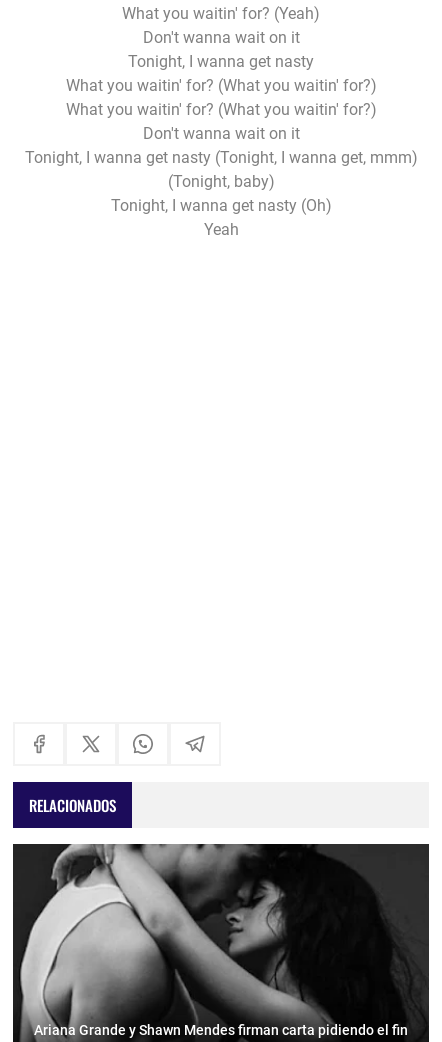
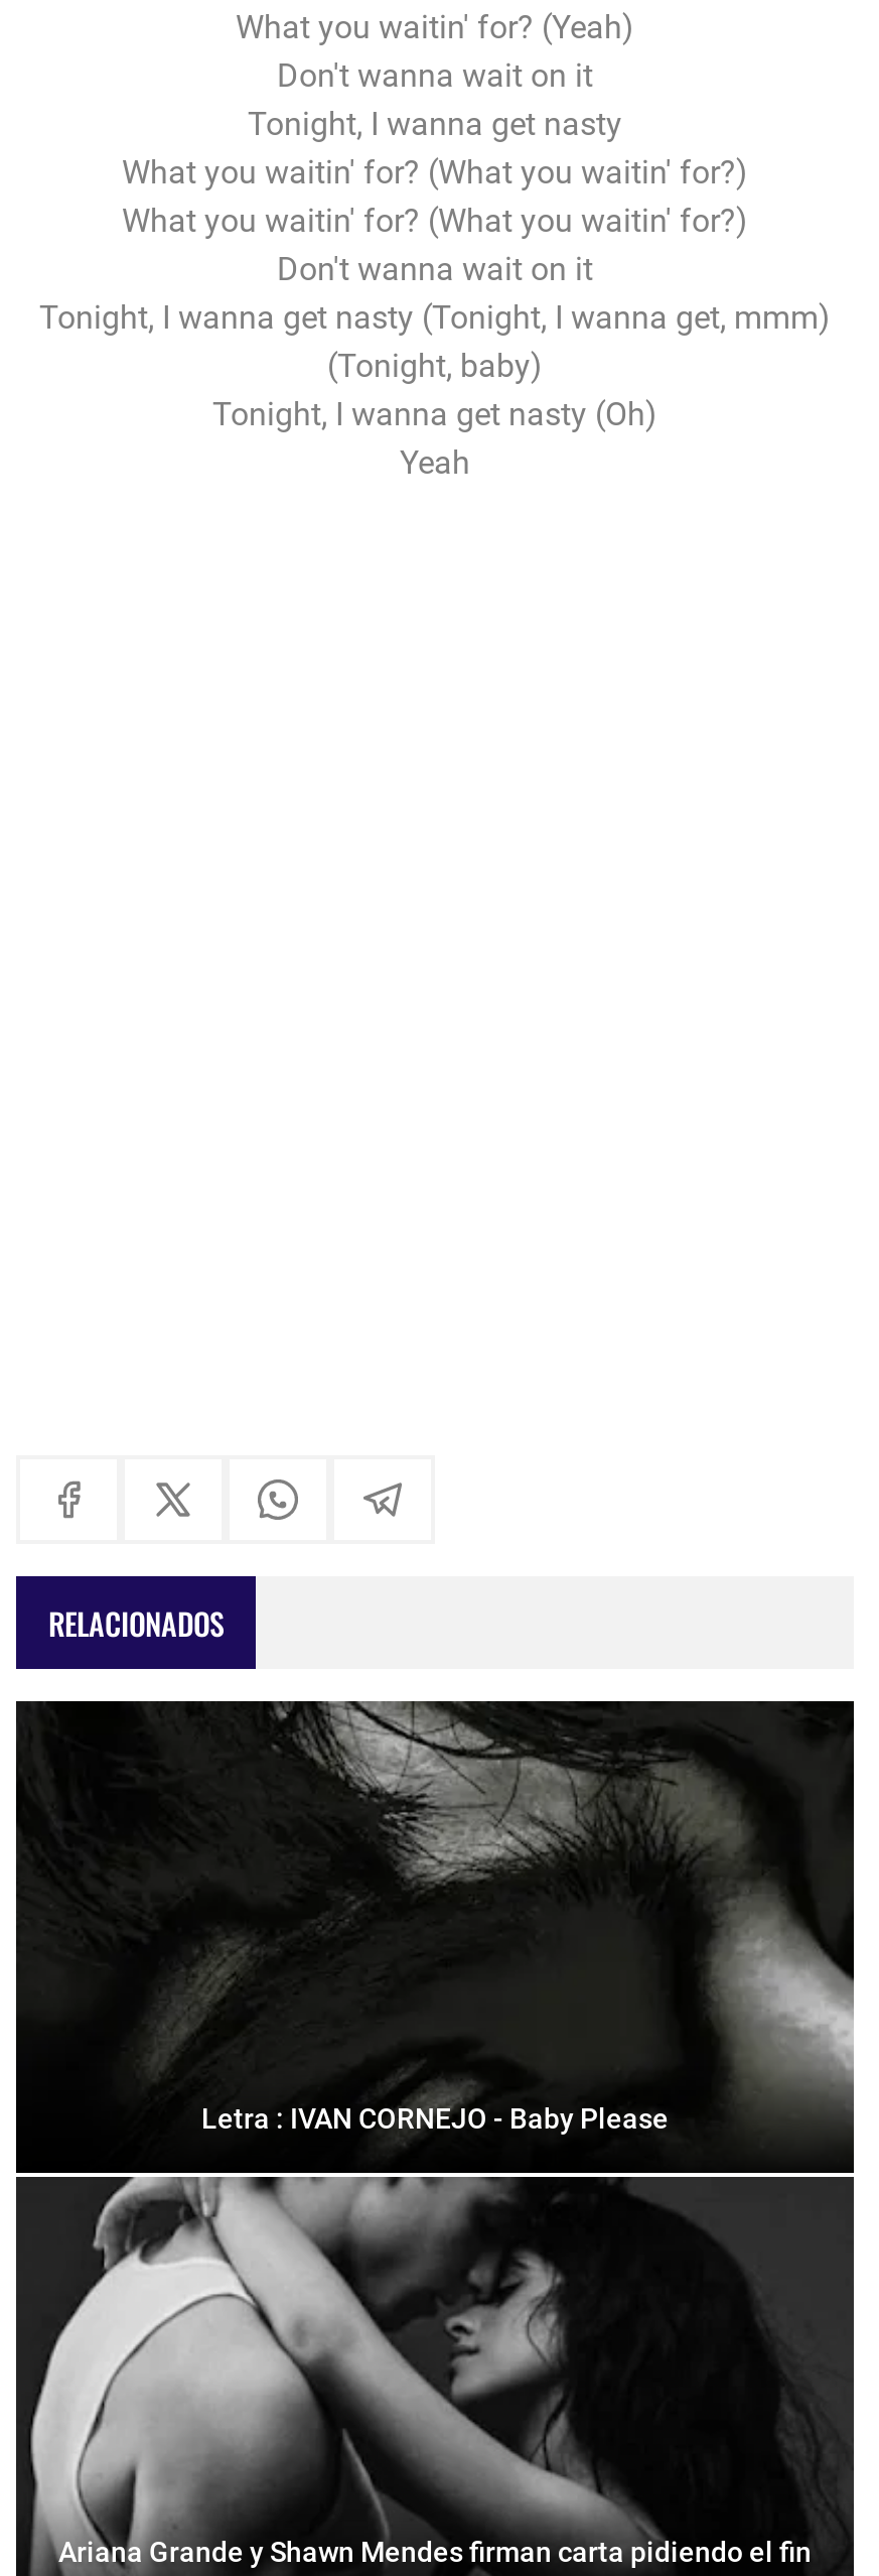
none -> [16,1701,854,2175] [image] | Letra : IVAN CORNEJO - Baby Please

